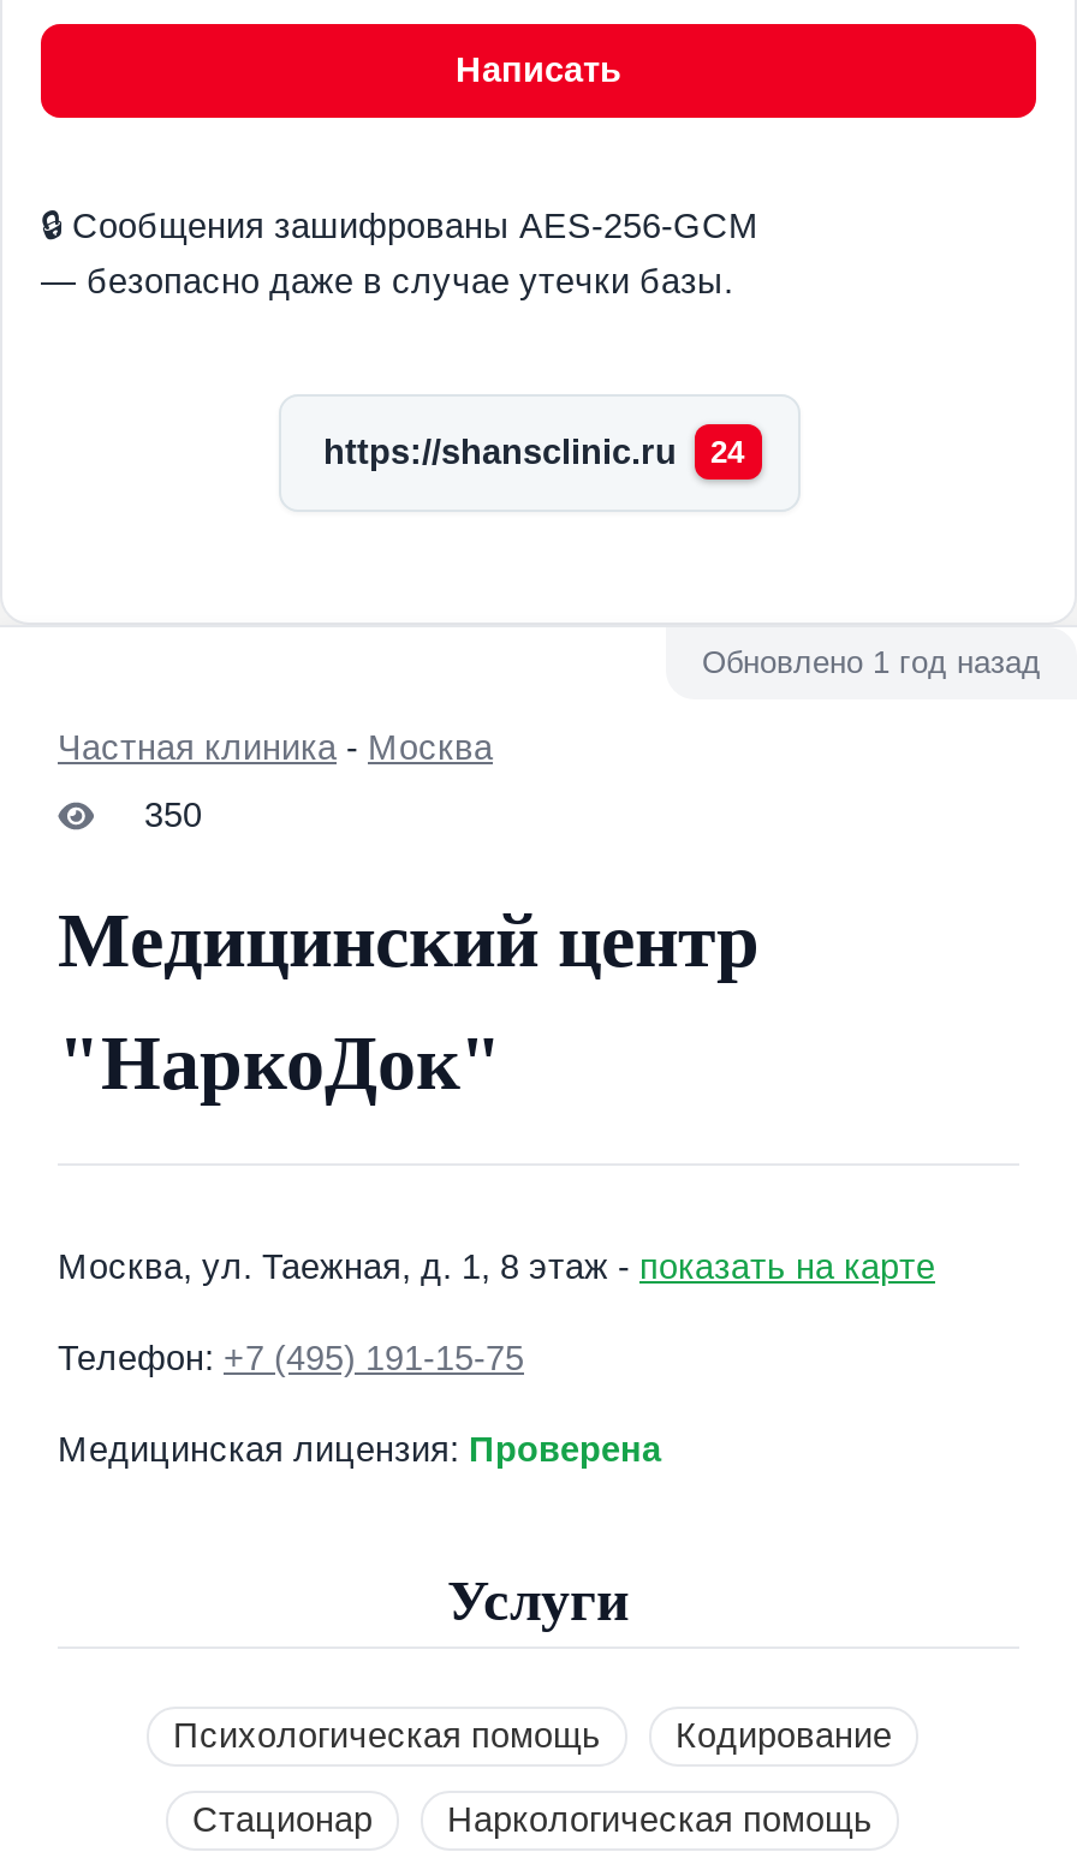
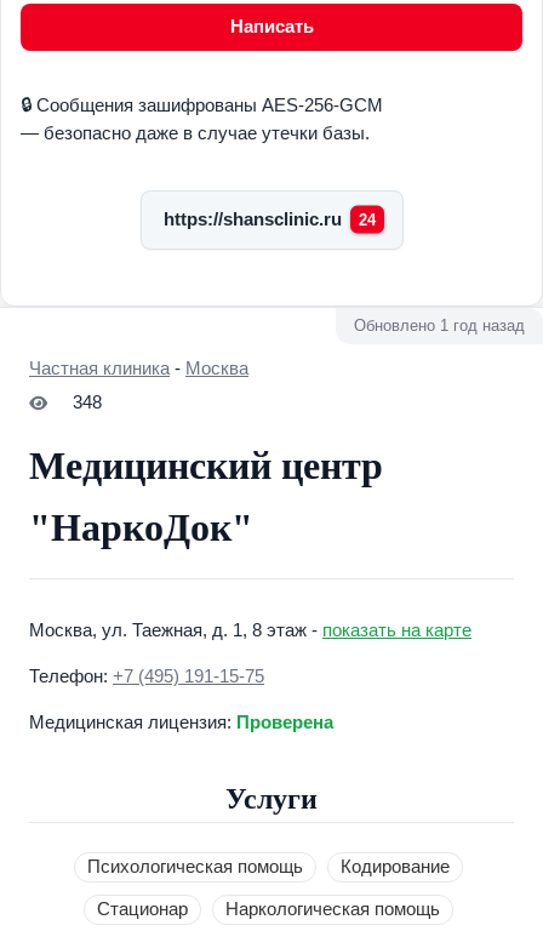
[144,797,202,835] 350 -> [73,393,102,413] 348

